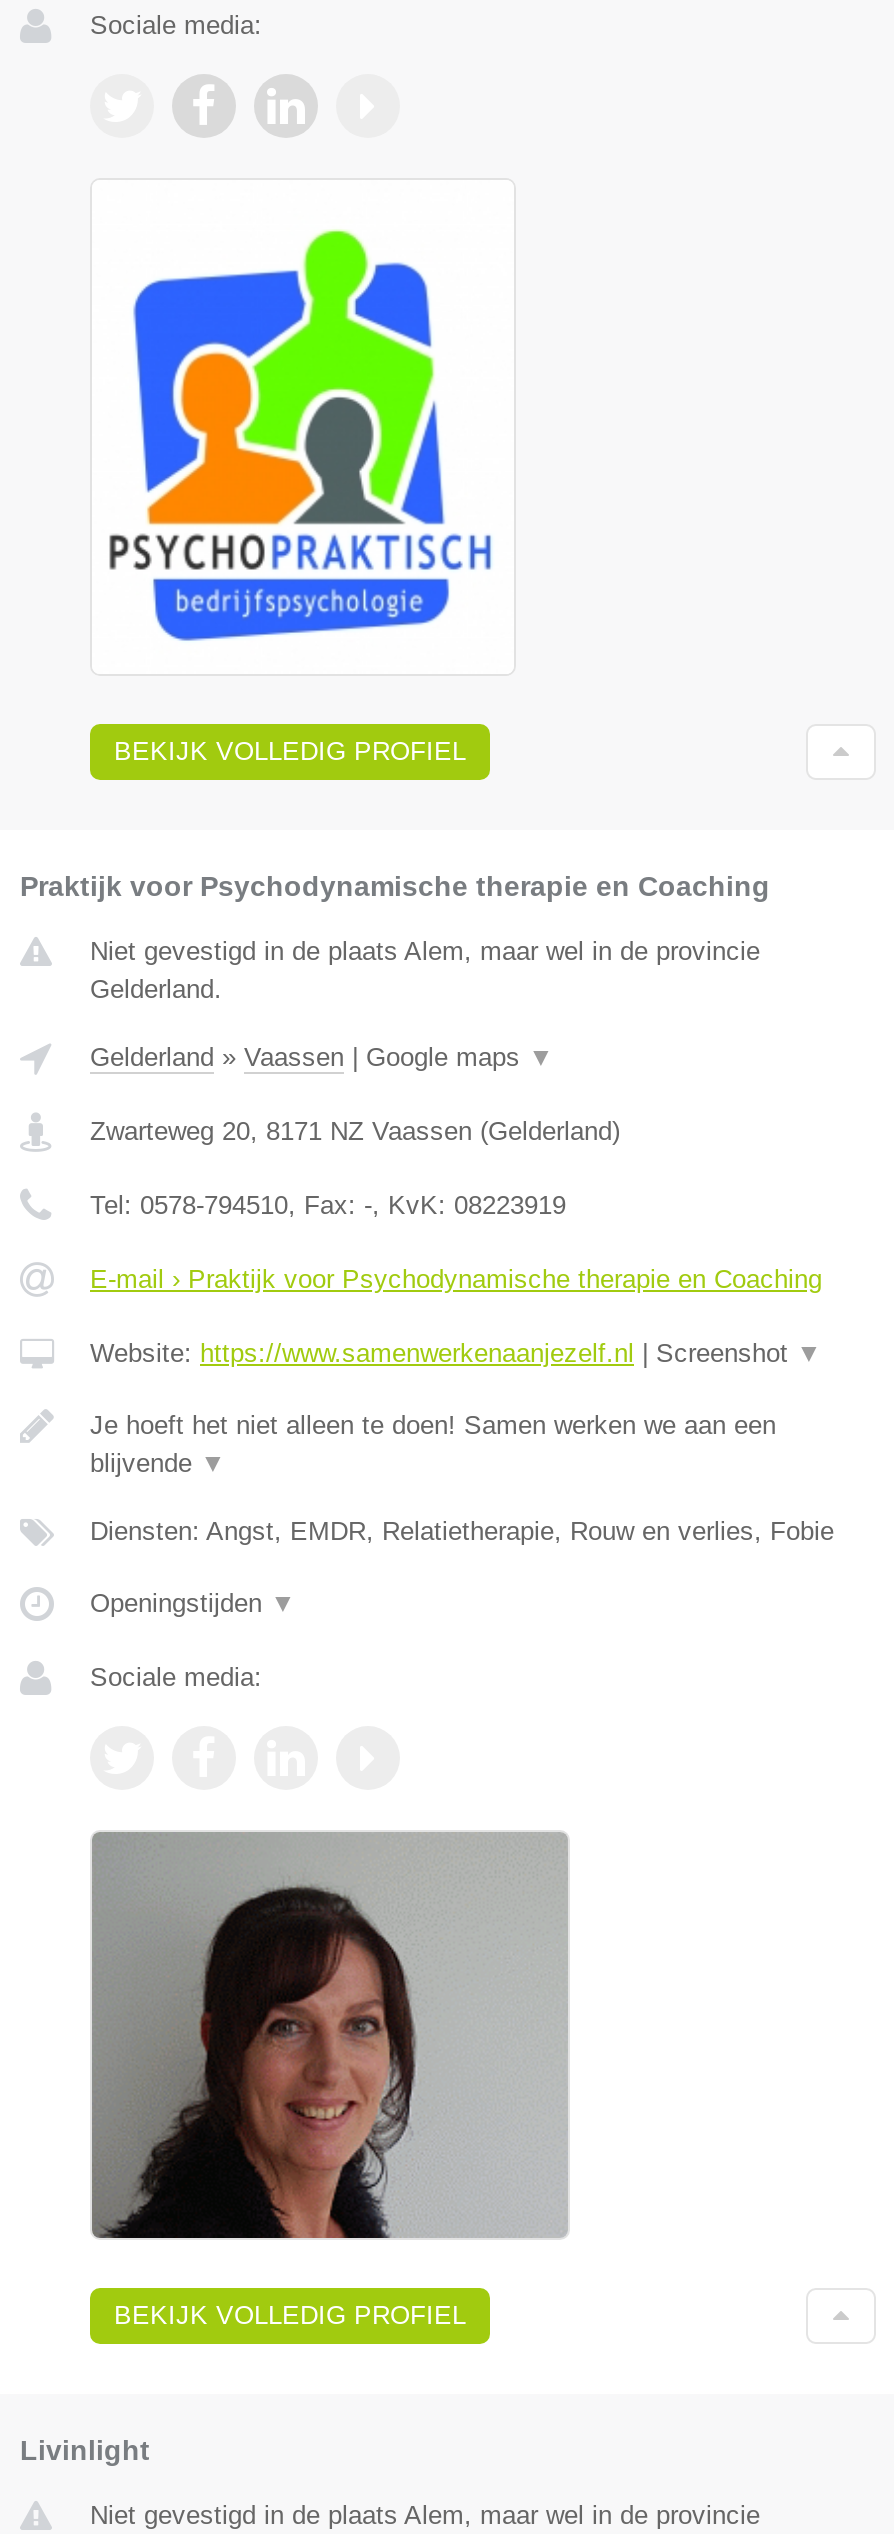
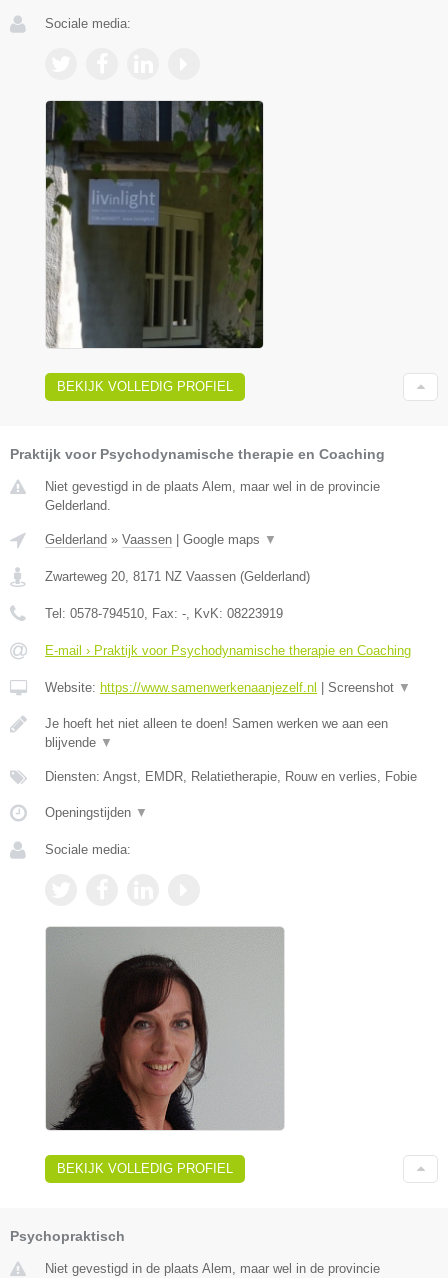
[92,180,526,674] [image] -> [45,100,264,349] [image]
[20,2433,150,2465] Livinlight -> [10,1228,125,1244] Psychopraktisch

